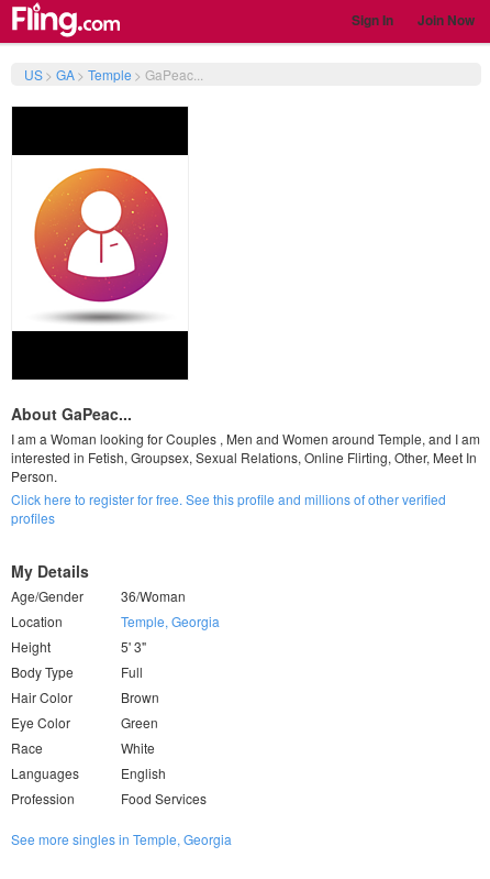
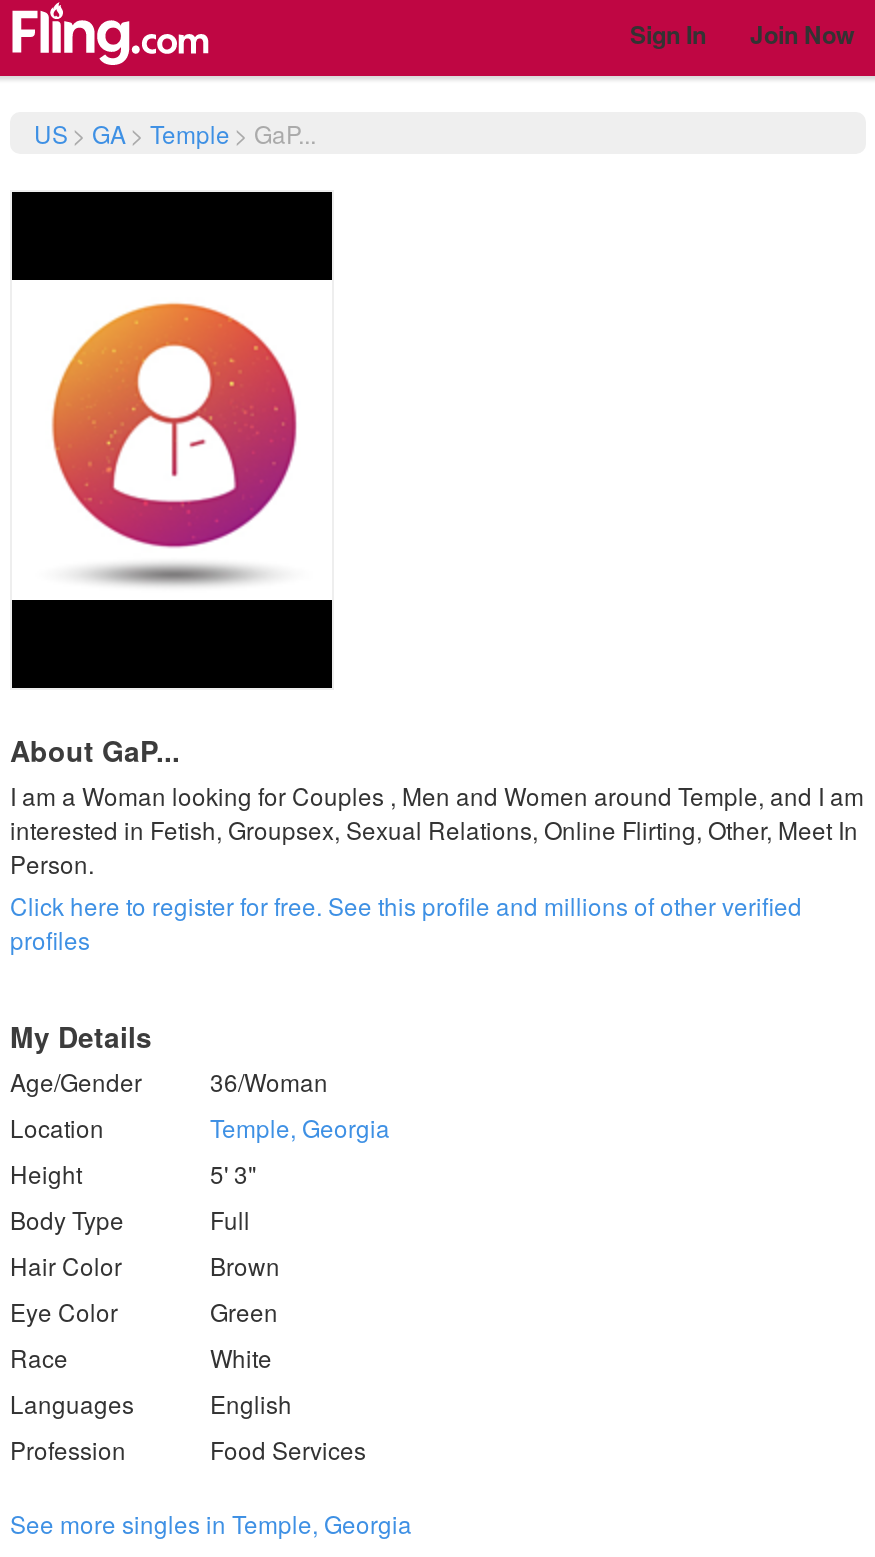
[24,65,203,84] US > GA > Temple > GaPeac... -> [34,116,316,150] US > GA > Temple > GaP...
[11,403,132,425] About GaPeac... -> [10,730,180,770] About GaP...

